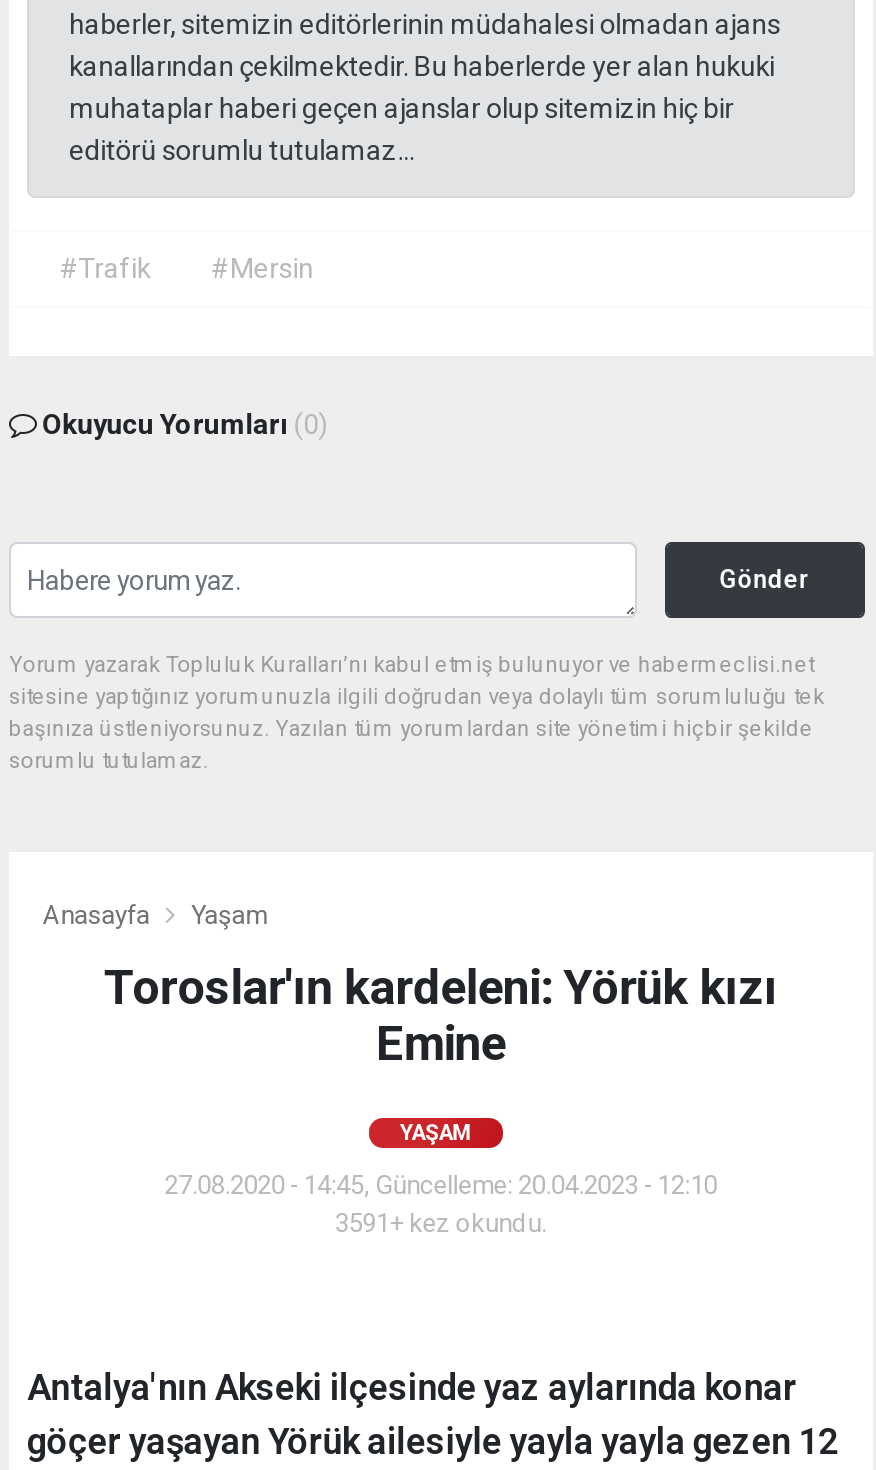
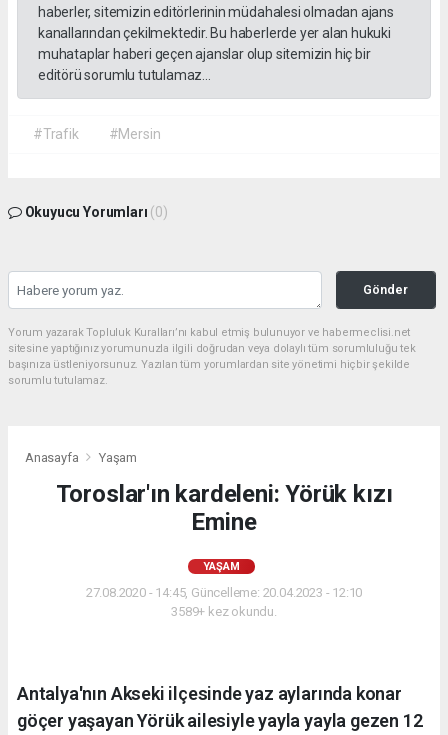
[335,1207,547,1237] 3591+ kez okundu. -> [171,604,277,619] 3589+ kez okundu.

